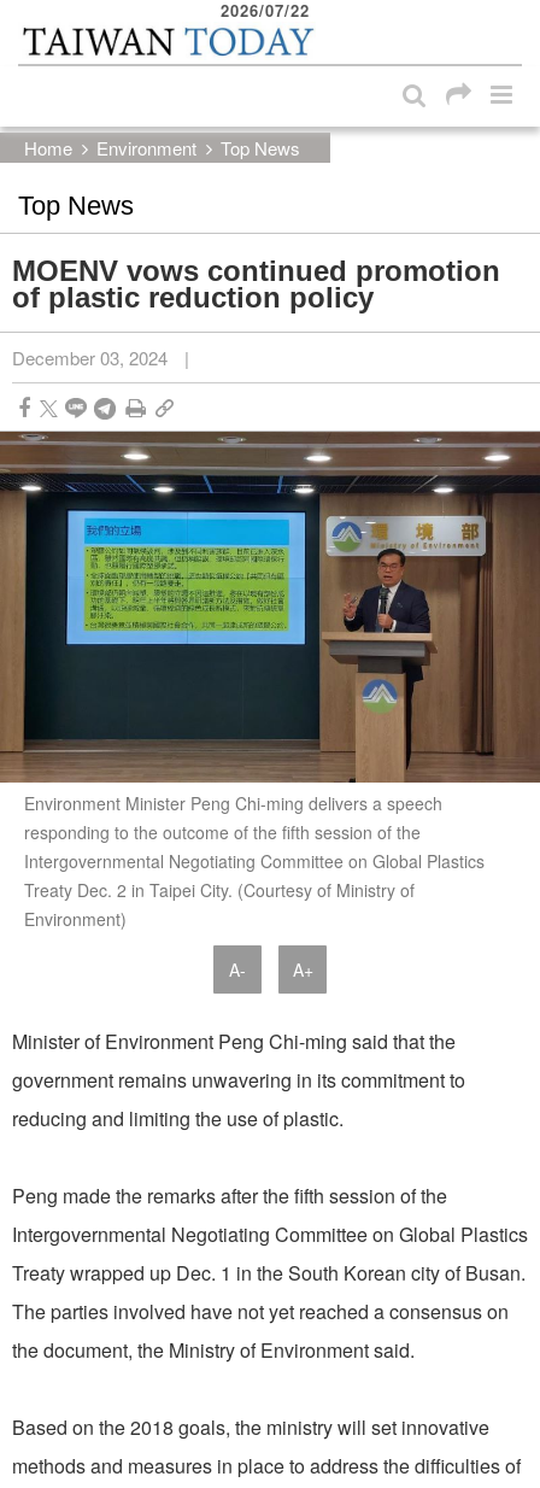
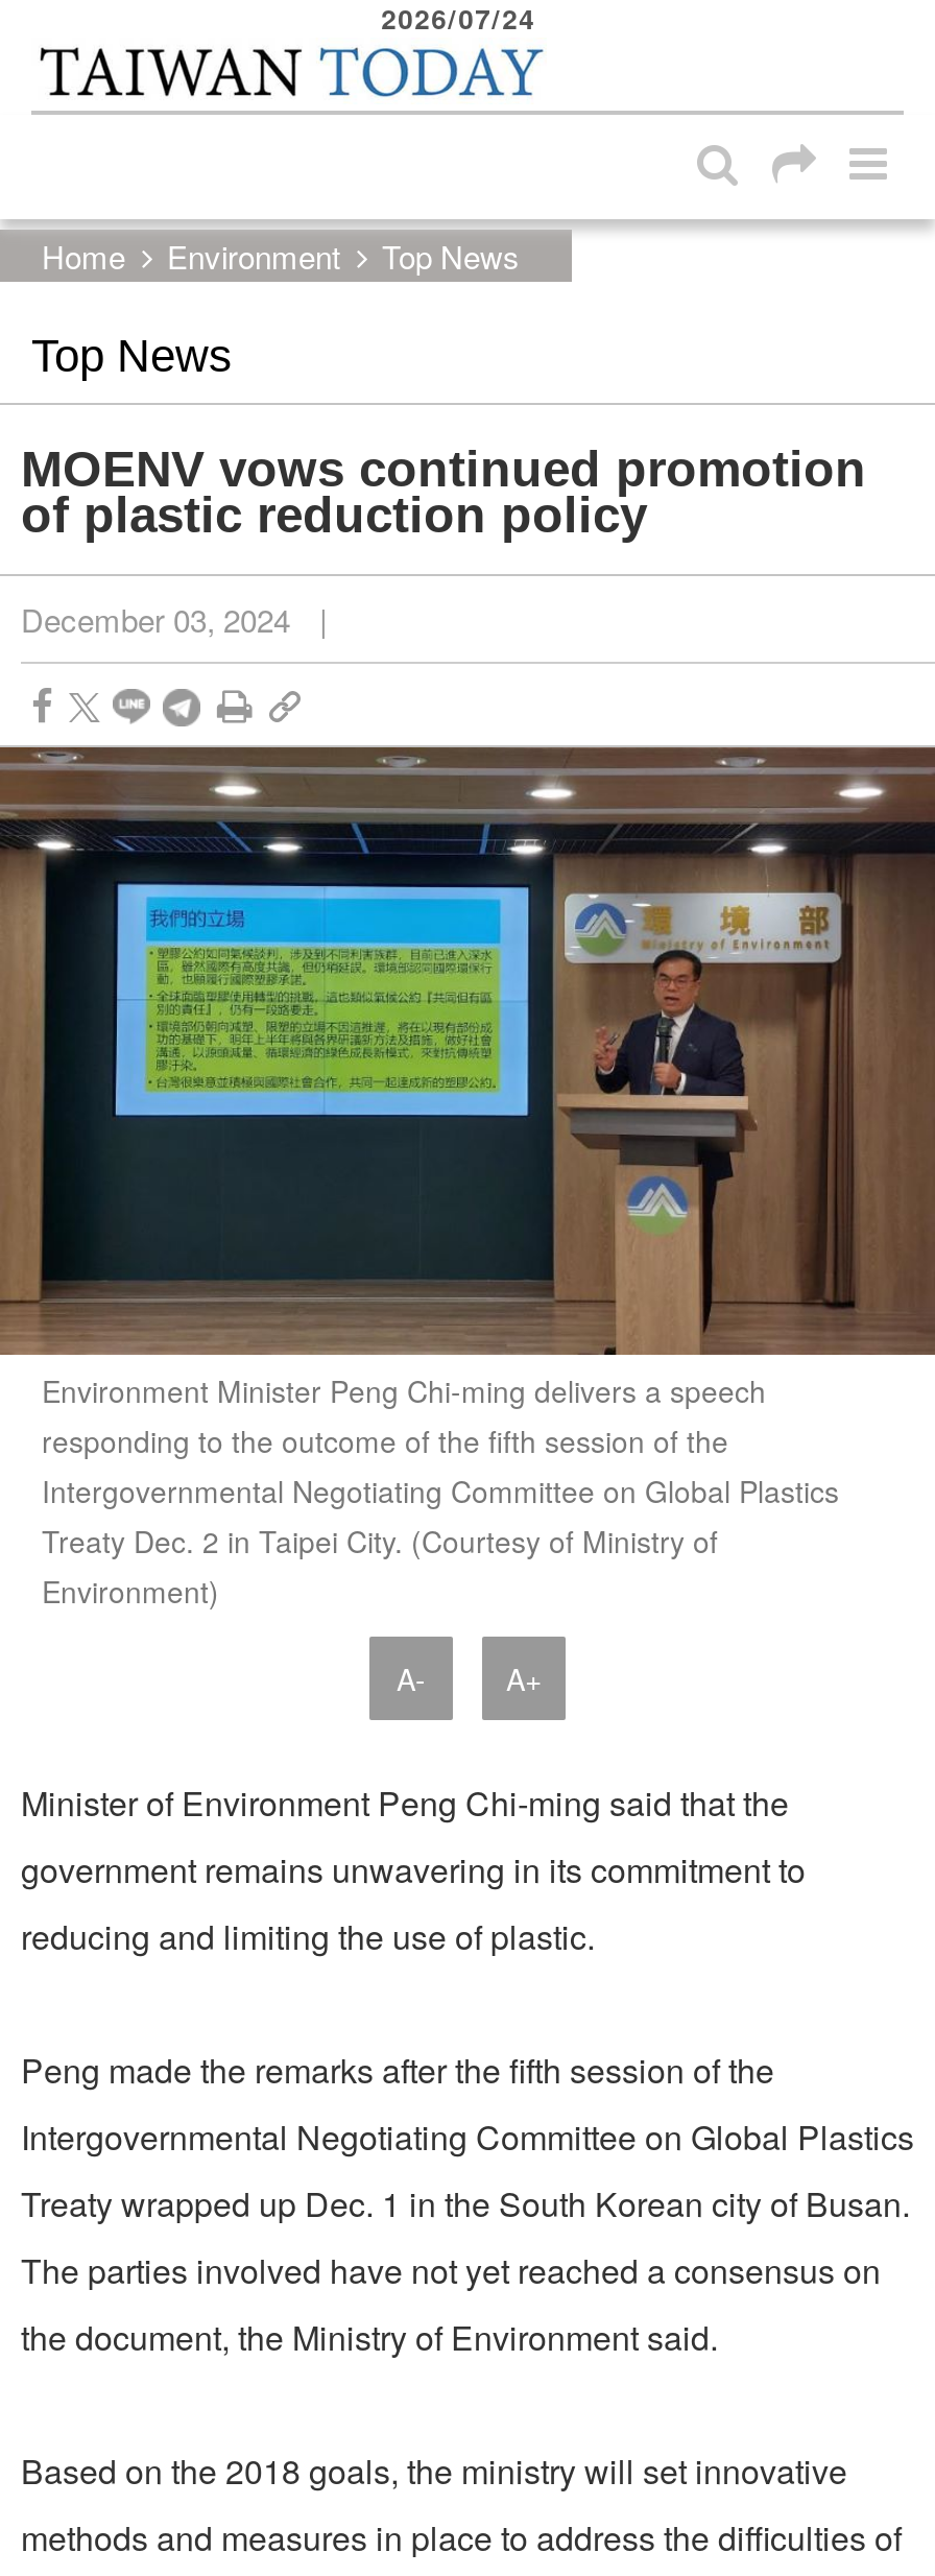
[220,0,309,22] 2026/07/22 -> [381,0,536,38] 2026/07/24

